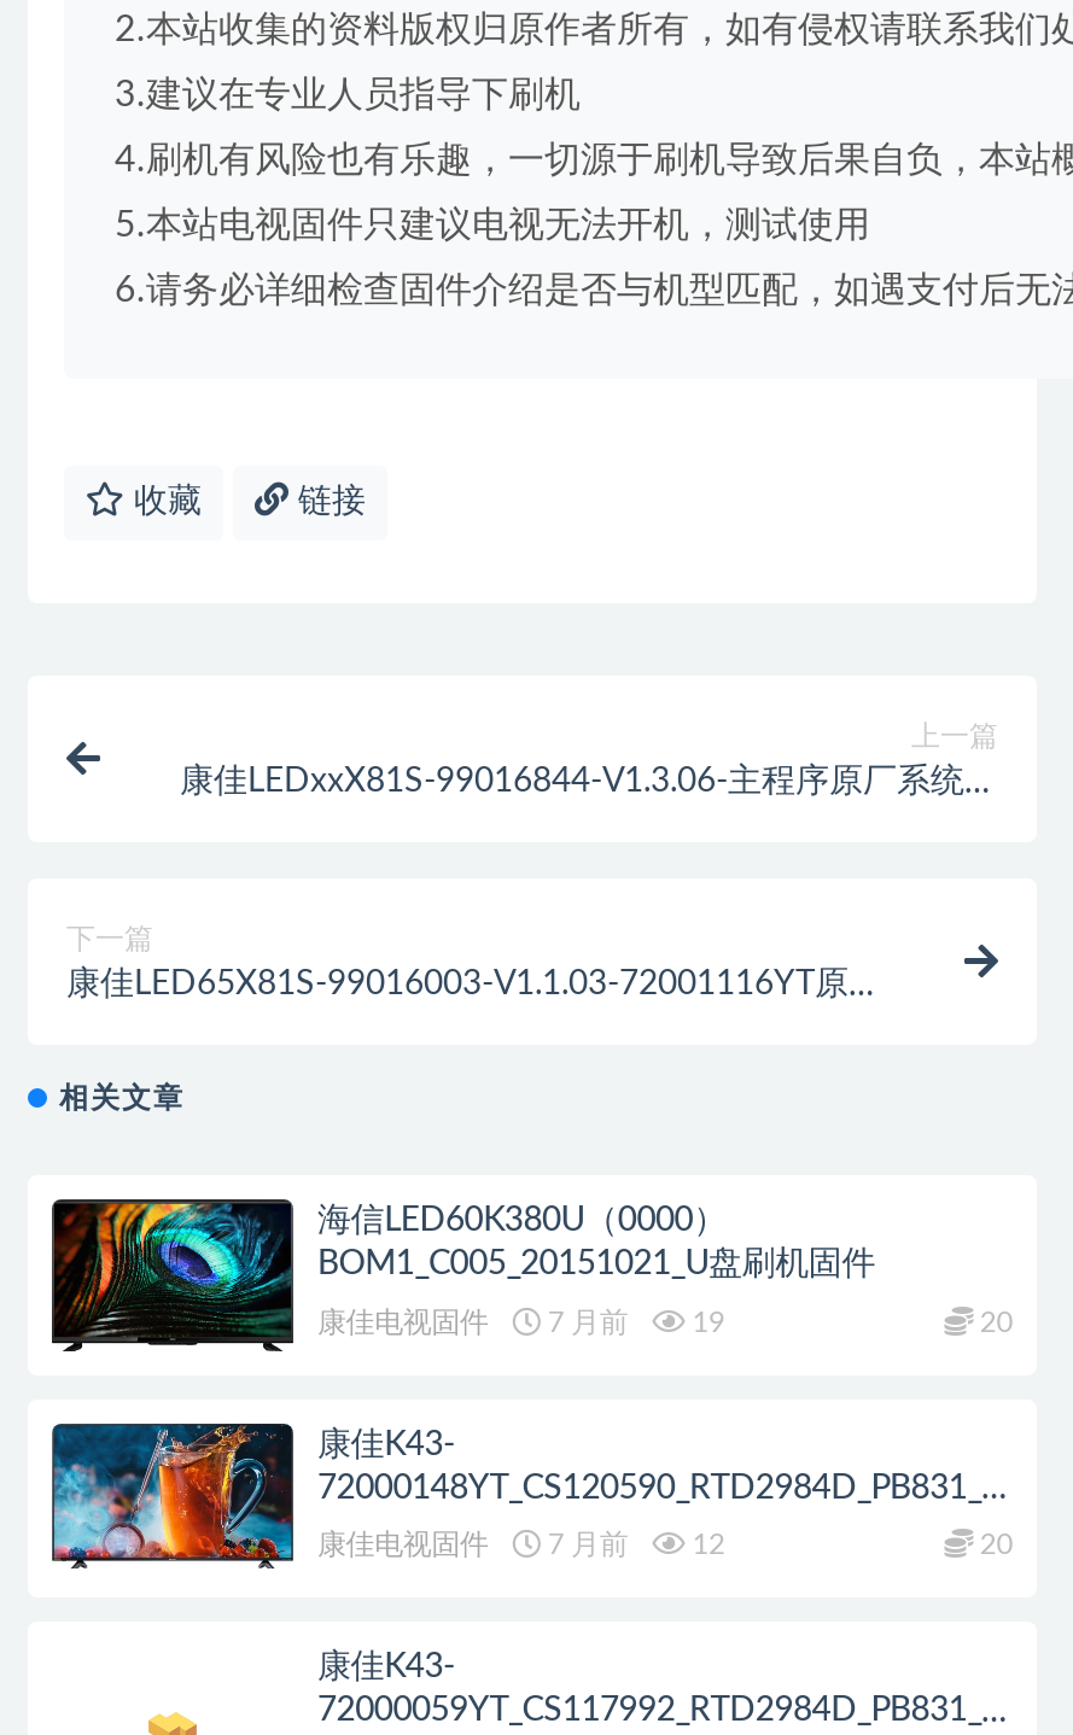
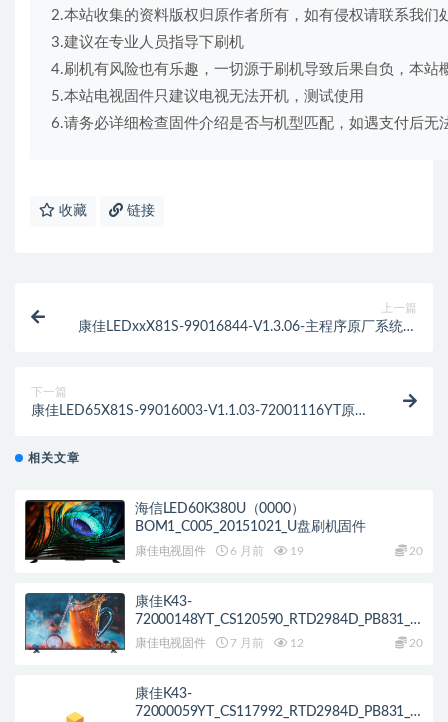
[317,1308,725,1337] 康佳电视固件 7 月前 19 -> [135,545,304,557] 康佳电视固件 6 月前 19

